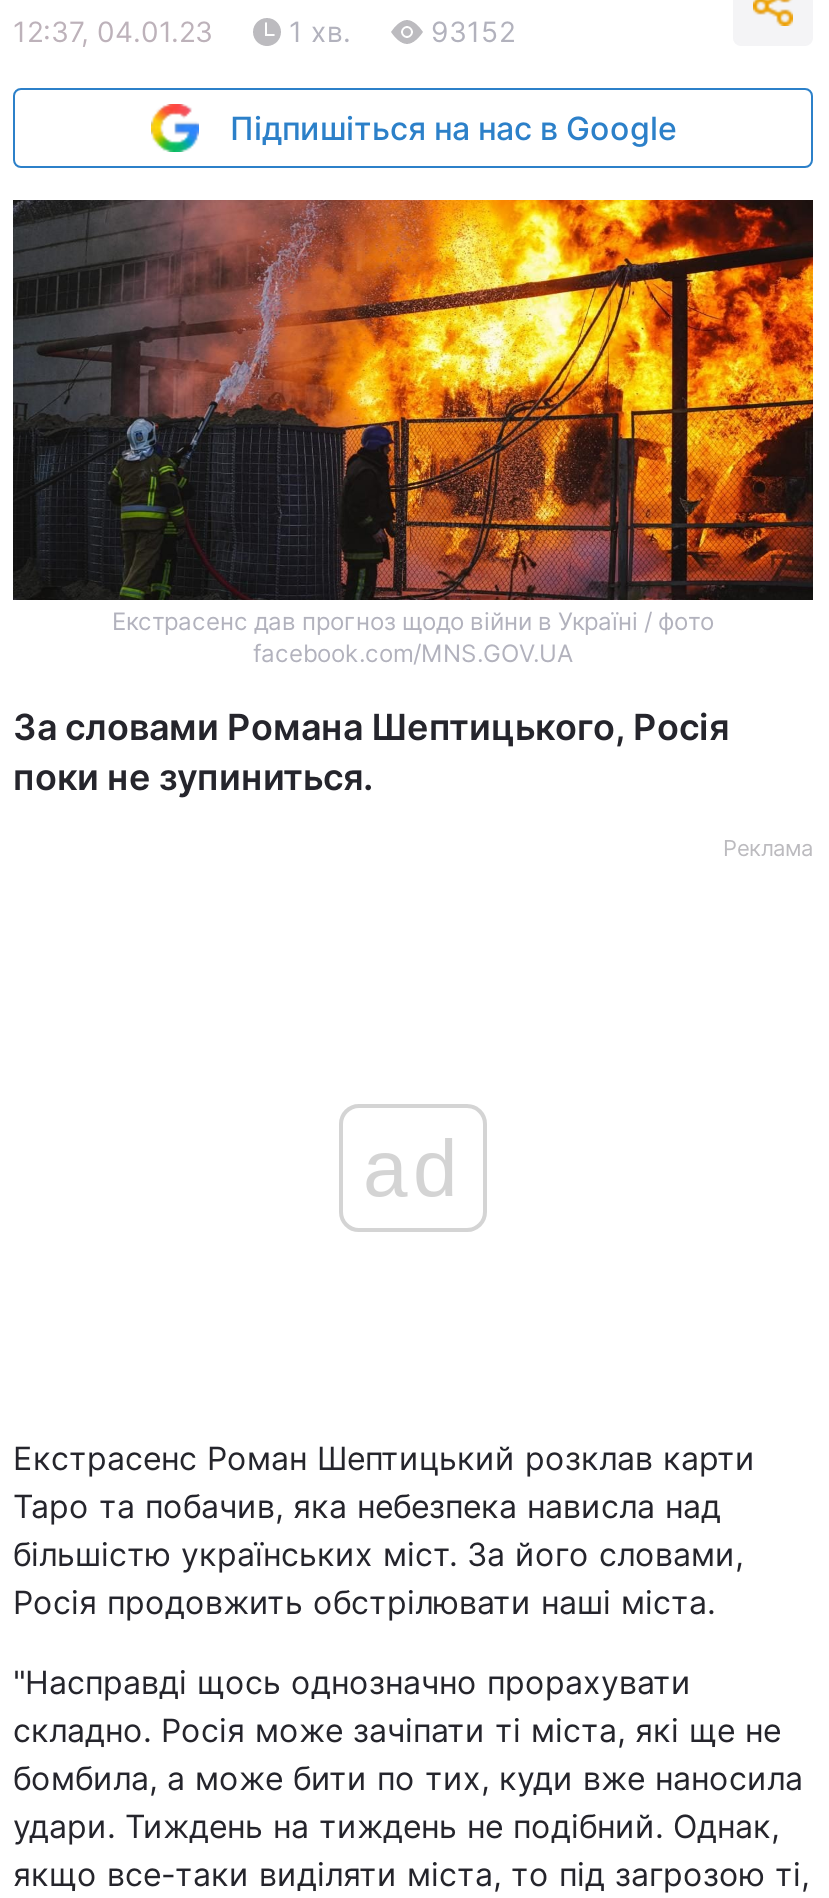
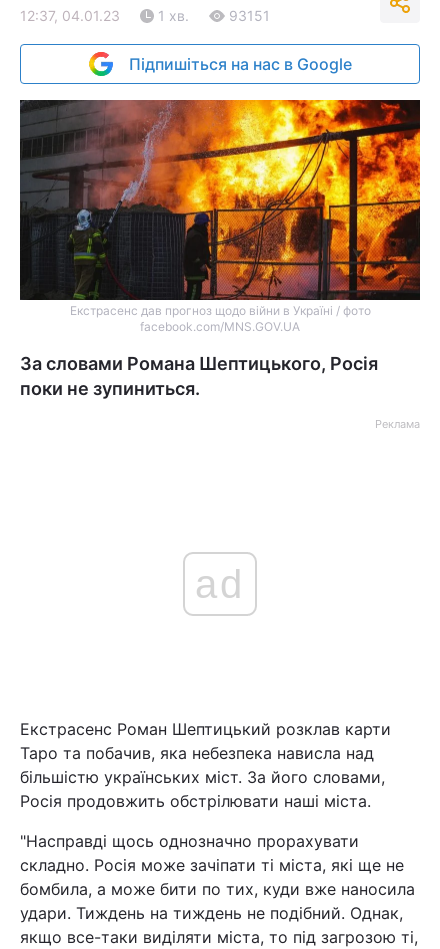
[431,14,515,48] 93152 -> [229,7,270,24] 93151

